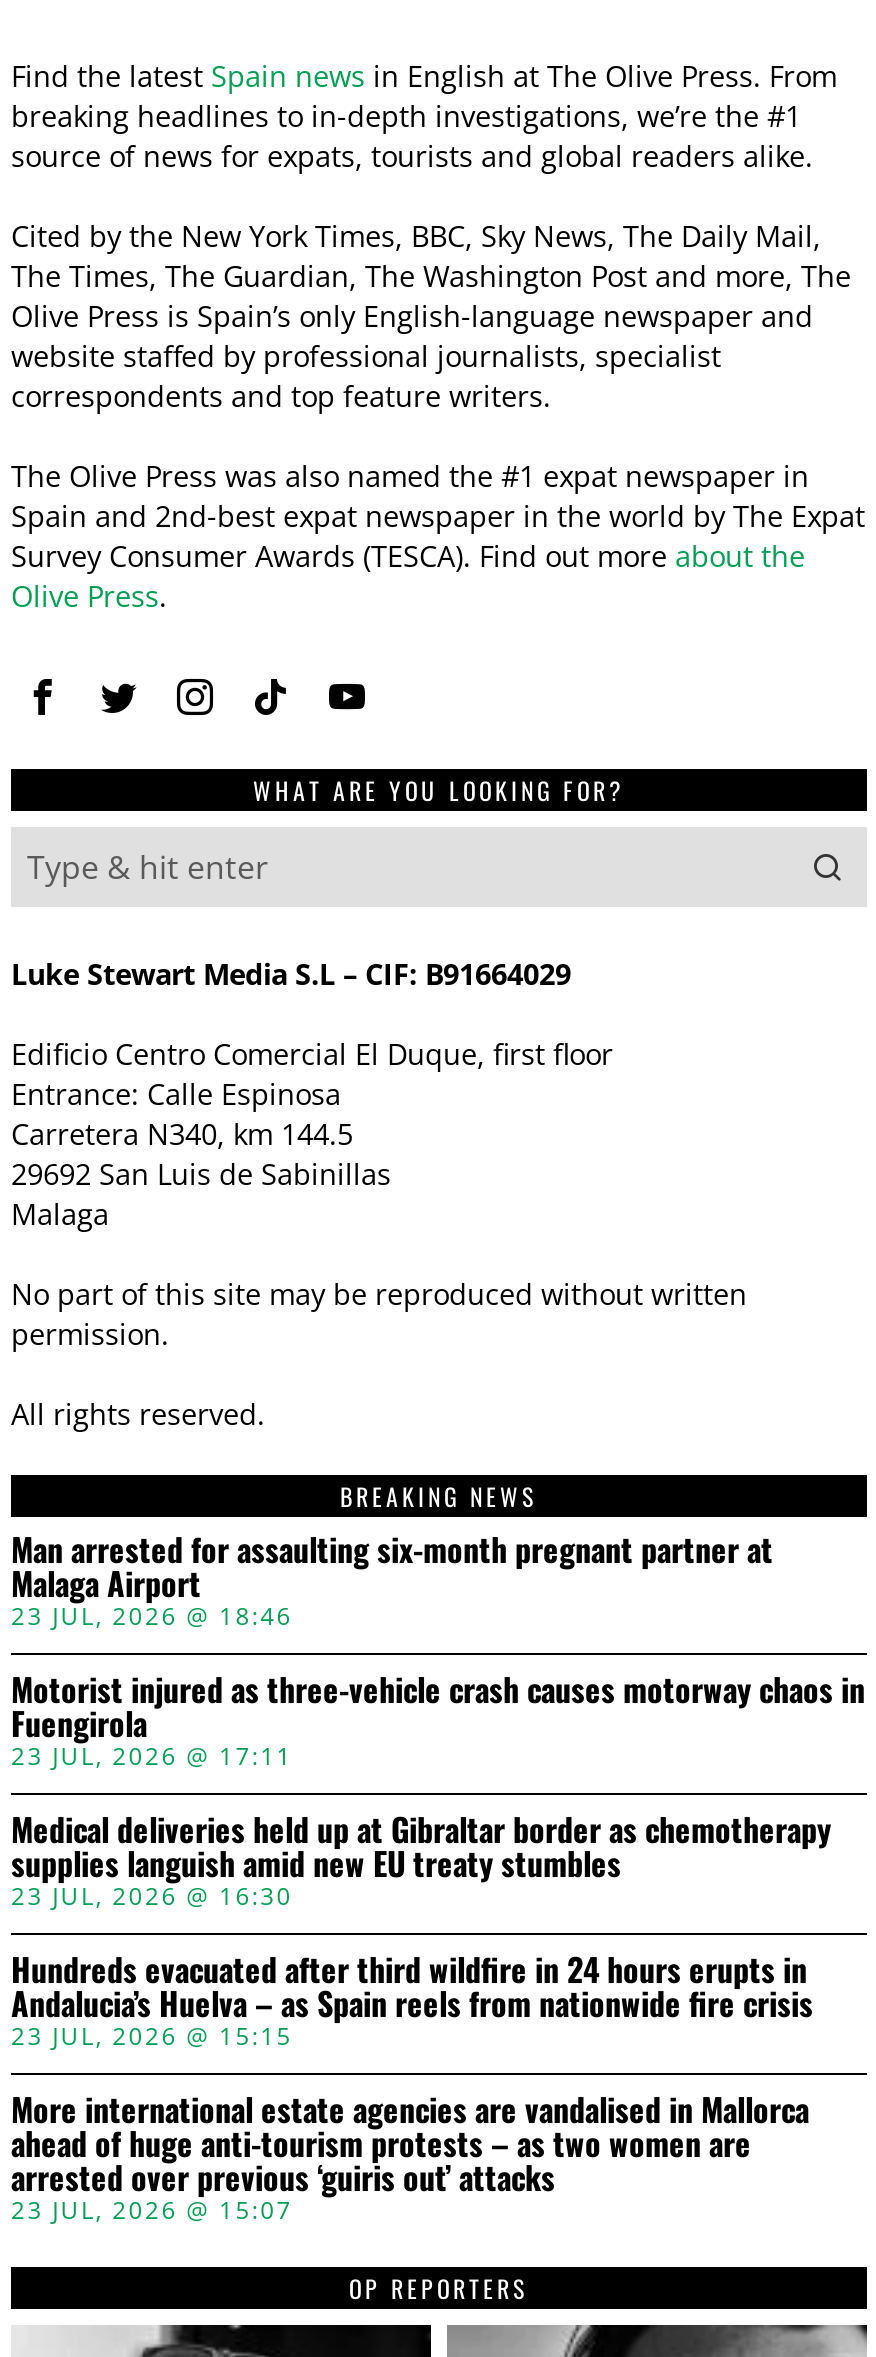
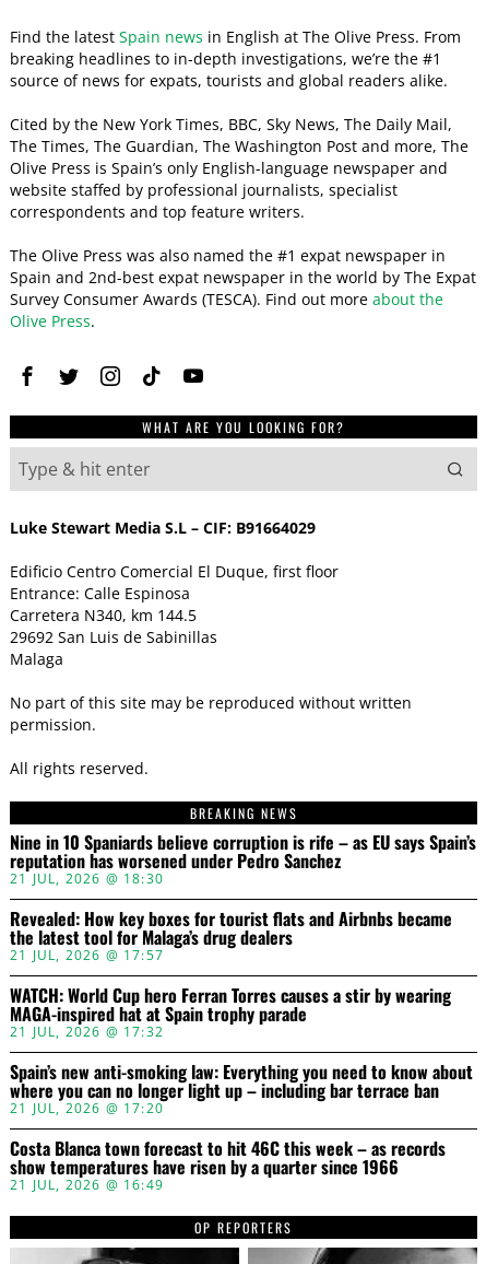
[11,1526,773,1634] Man arrested for assaulting six-month pregnant partner at | Malaga Airport | 23 JUL, 2026 @ 18:46 -> [10,828,476,887] Nine in 10 Spaniards believe corruption is rife – as EU says Spain’s | reputation has worsened under Pedro Sanchez | 21 JUL, 2026 @ 18:30
[11,1666,865,1774] Motorist injured as three-vehicle crash causes motorway chaos in | Fuengirola | 23 JUL, 2026 @ 17:11 -> [10,905,452,964] Revealed: How key boxes for tourist flats and Airbnbs became | the latest tool for Malaga’s drug dealers | 21 JUL, 2026 @ 17:57
[11,1806,831,1914] Medical deliveries held up at Gibraltar border as chemotherapy | supplies languish amid new EU treaty stumbles | 23 JUL, 2026 @ 16:30 -> [10,981,451,1041] WATCH: World Cup hero Ferran Torres causes a stir by wearing | MAGA-inspired hat at Spain trophy parade | 21 JUL, 2026 @ 17:32
[11,1946,813,2054] Hundreds evacuated after third wildfire in 24 hours erupts in | Andalucia’s Huelva – as Spain reels from nationwide fire crisis | 23 JUL, 2026 @ 15:15 -> [10,1058,473,1117] Spain’s new anti-smoking law: Everything you need to know about | where you can no longer light up – including bar terrace ban | 21 JUL, 2026 @ 17:20
[11,2086,809,2228] More international estate agencies are vandalised in Mallorca | ahead of huge anti-tourism protests – as two women are | arrested over previous ‘guiris out’ attacks | 23 JUL, 2026 @ 15:07 -> [10,1135,446,1194] Costa Blanca town forecast to hit 46C this week – as records | show temperatures have risen by a quarter since 1966 | 21 JUL, 2026 @ 16:49

